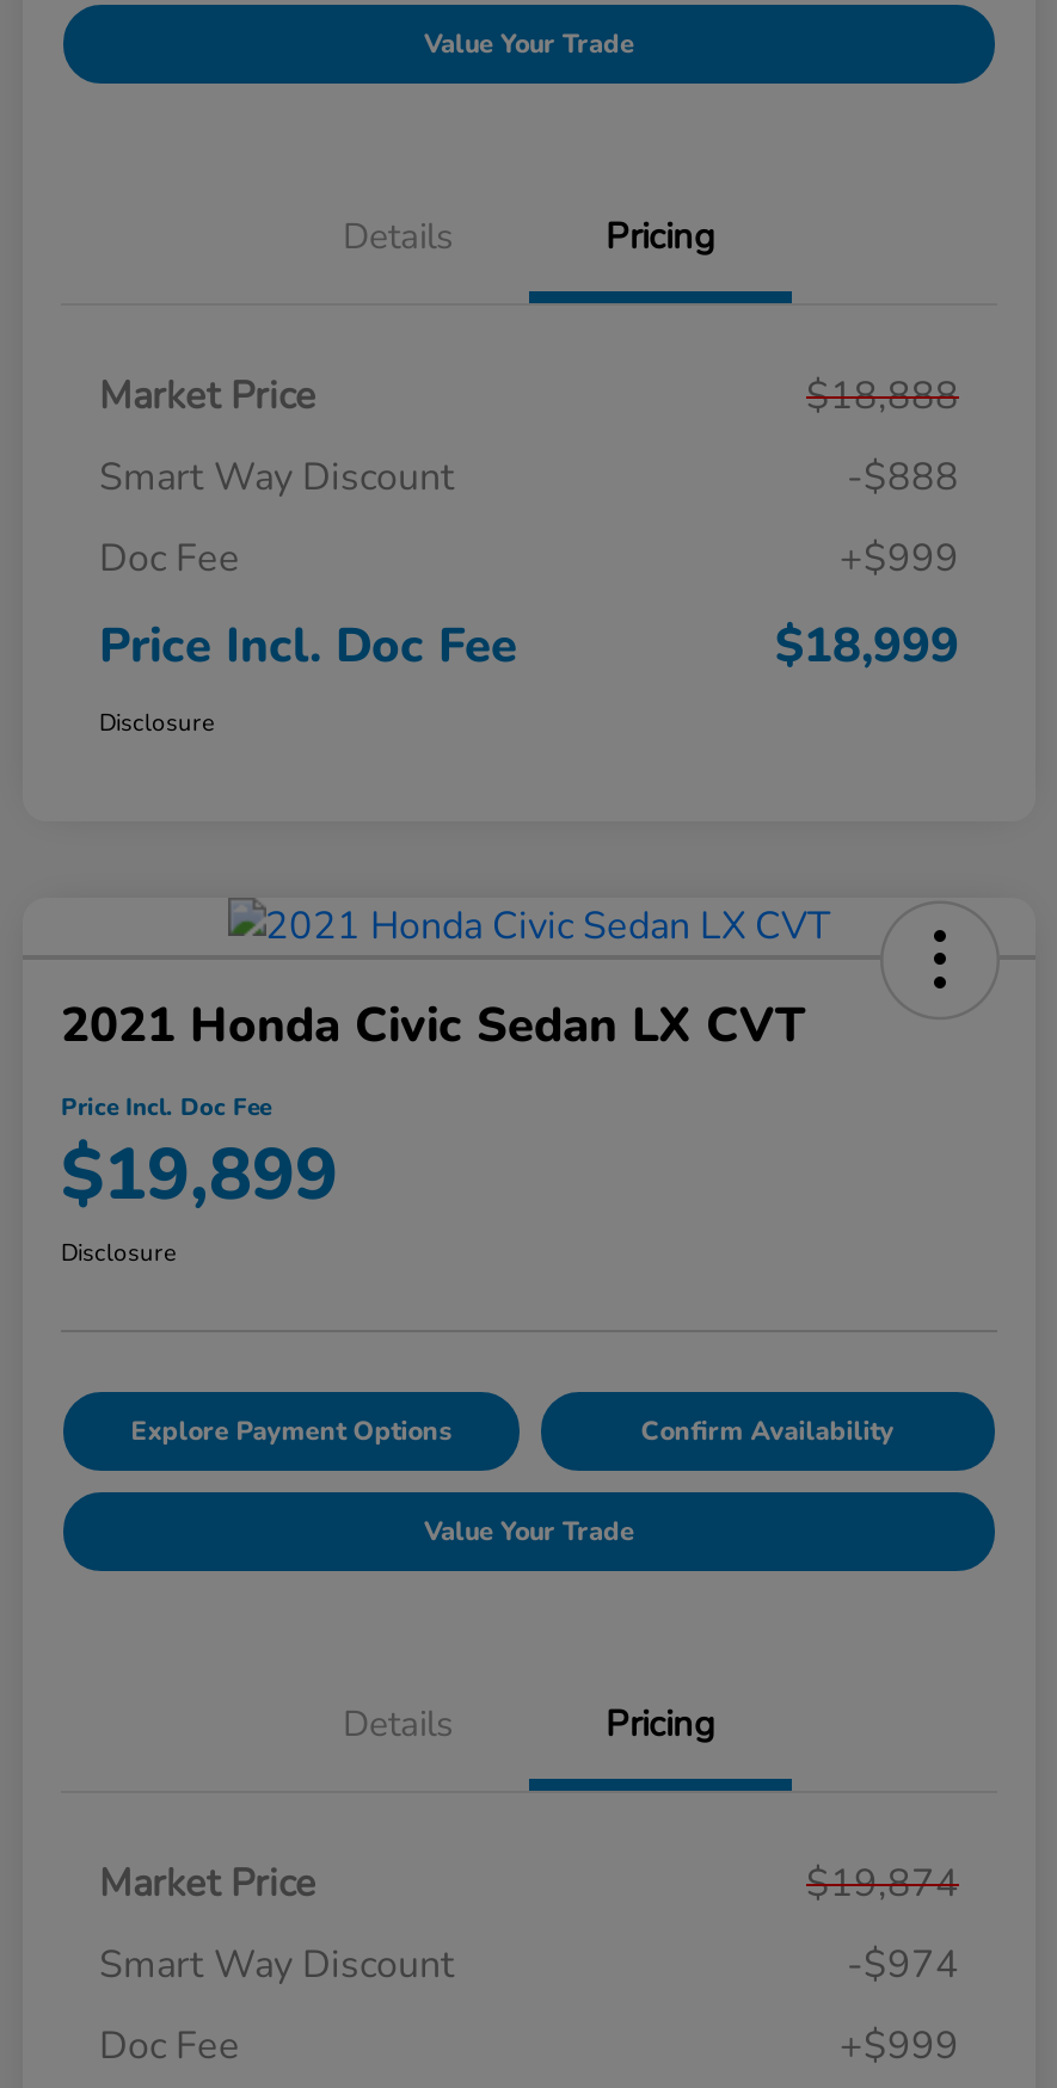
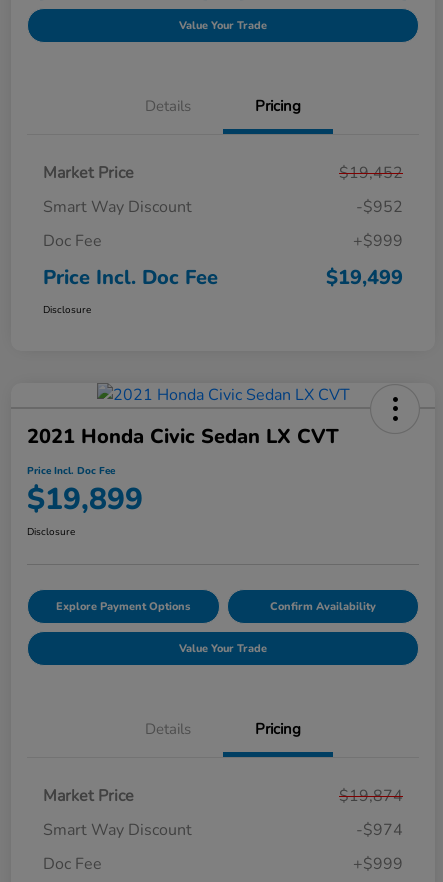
[806,370,959,422] $18,888 -> [339,162,403,184] $19,452
[847,451,959,503] -$888 -> [356,196,403,218] -$952
[775,613,959,678] $18,999 -> [326,264,403,291] $19,499

